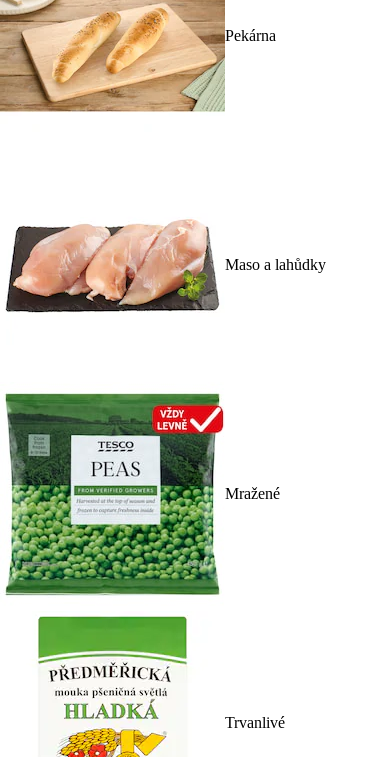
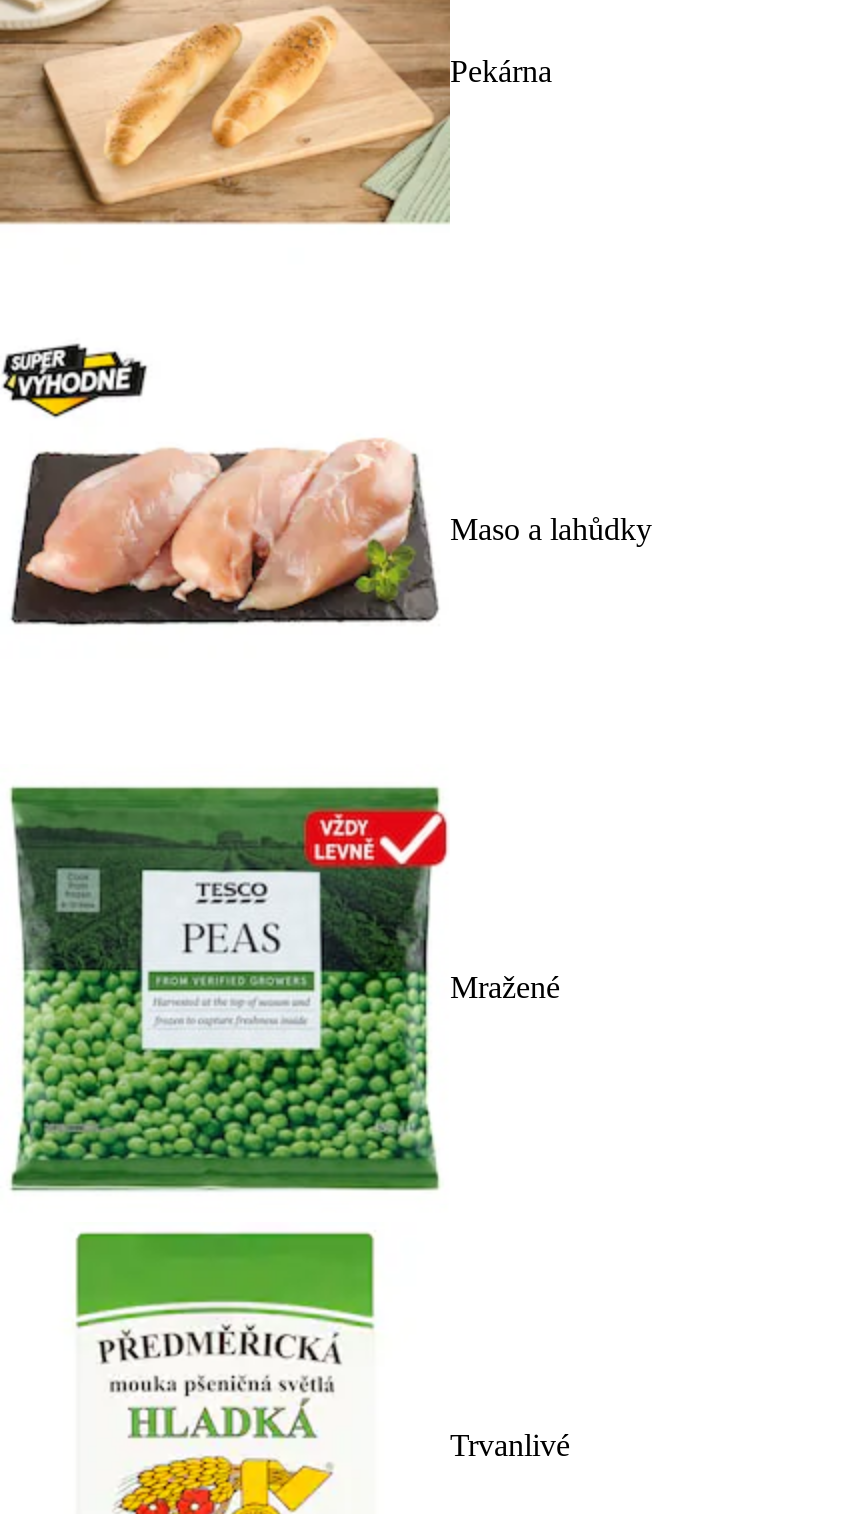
none -> [6,342,148,418] [image]

